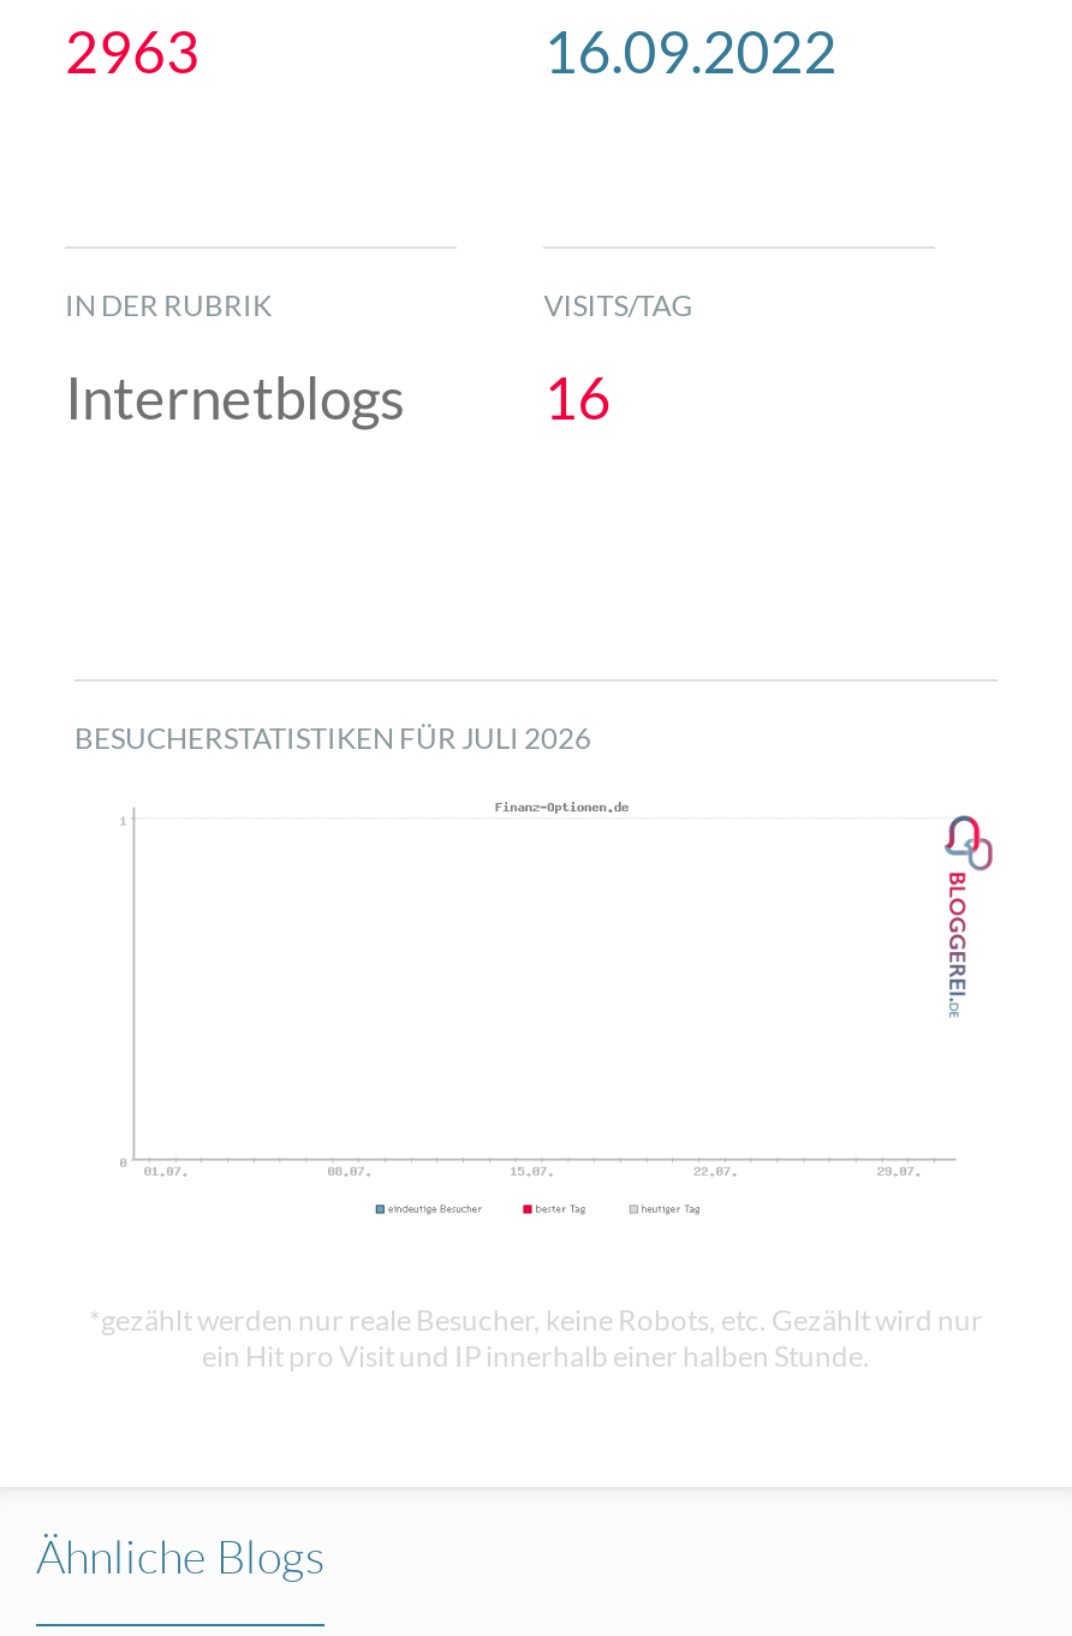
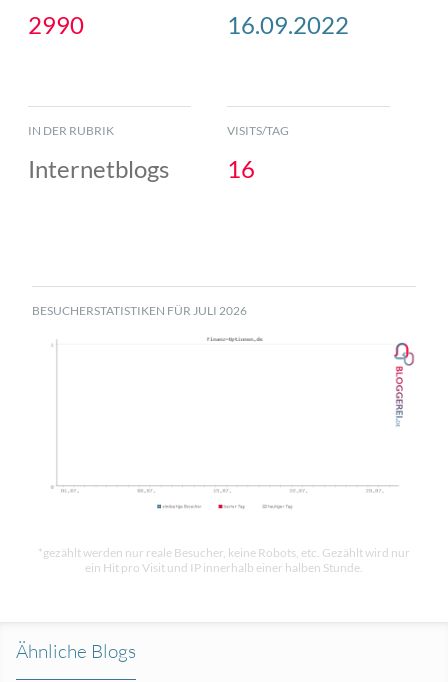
[65,15,199,84] 2963 -> [28,10,84,39] 2990

